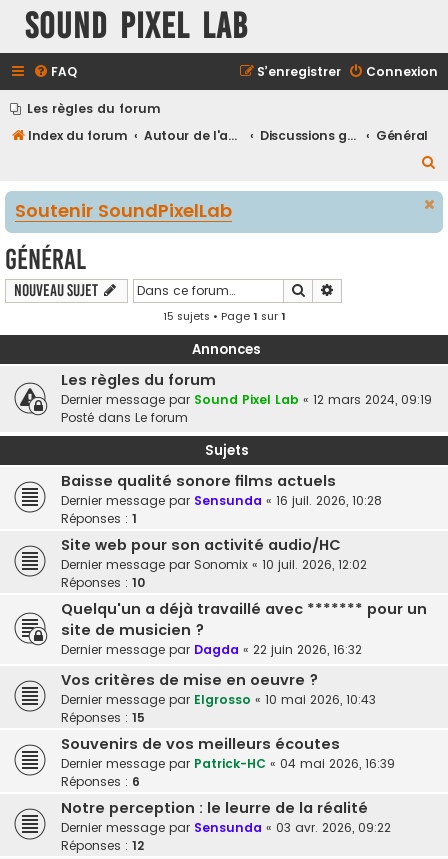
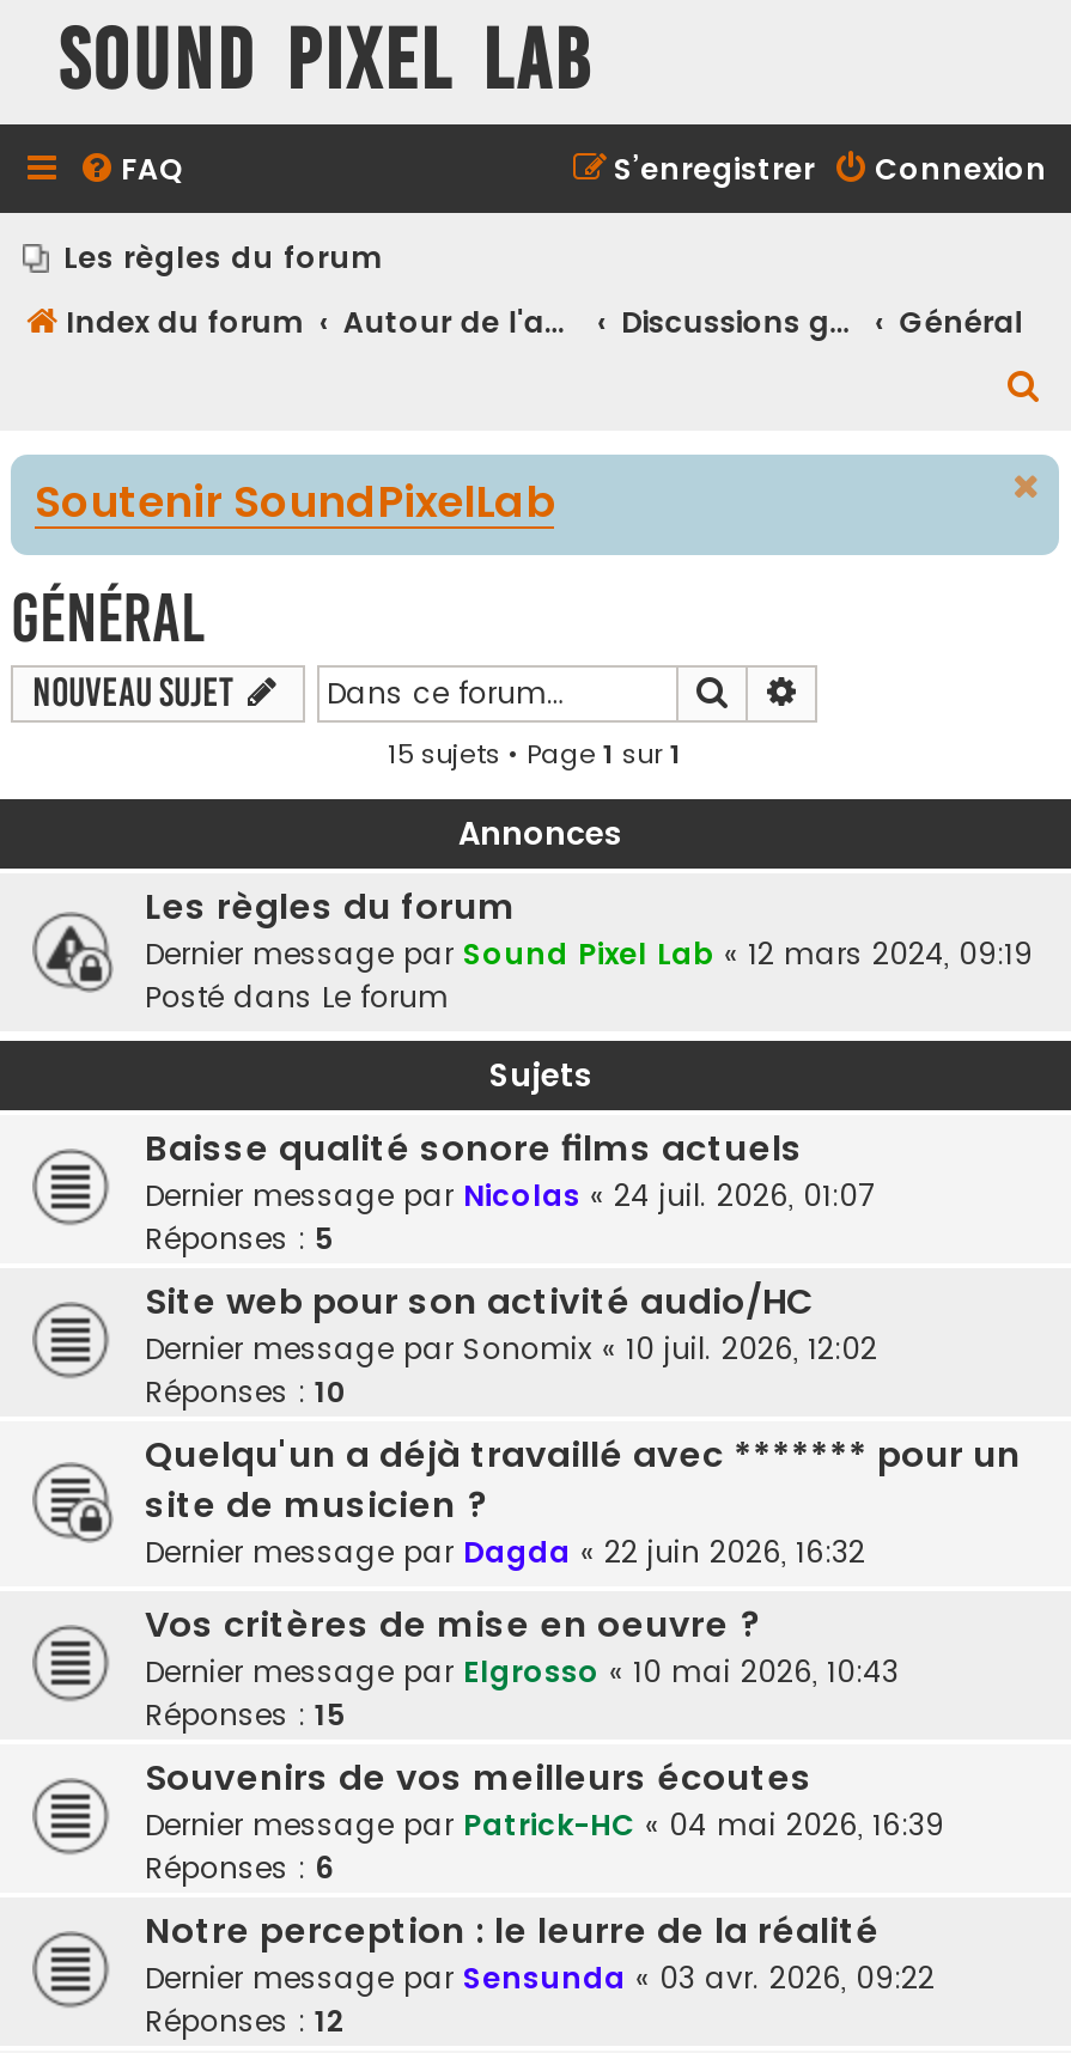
[61,492,382,509] Dernier message par Sensunda «16 juil. 2026, 10:28 -> [145,1176,875,1216] Dernier message par Nicolas «24 juil. 2026, 01:07
[61,510,137,527] Réponses : 1 -> [145,1219,334,1260] Réponses : 5

